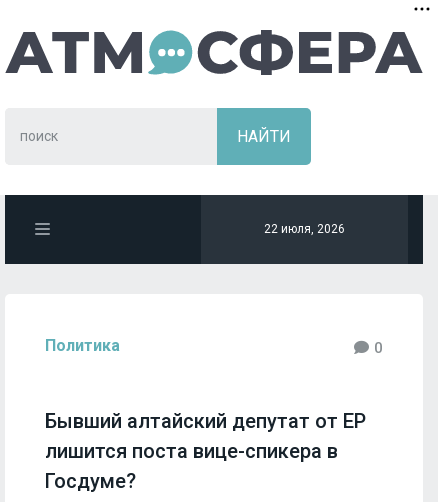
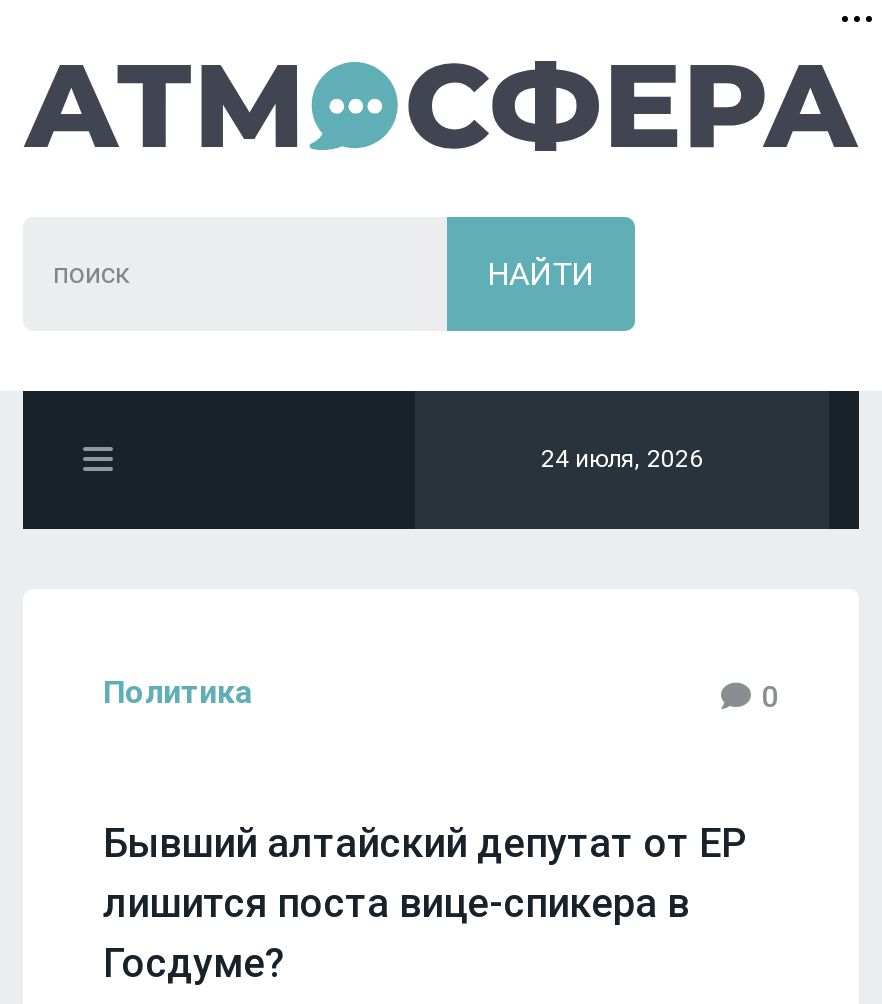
[264,222,345,236] 22 июля, 2026 -> [541,445,703,473] 24 июля, 2026

